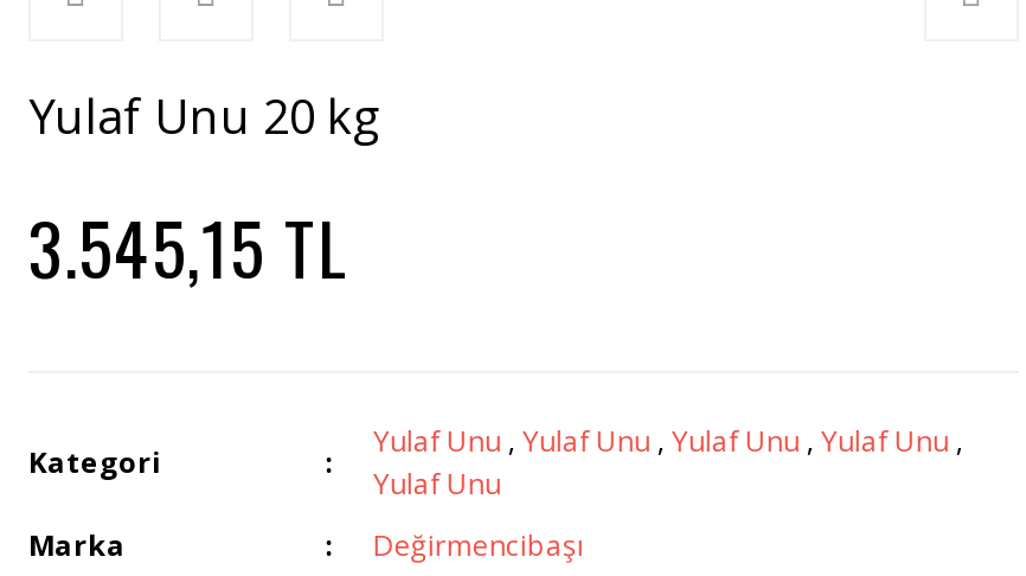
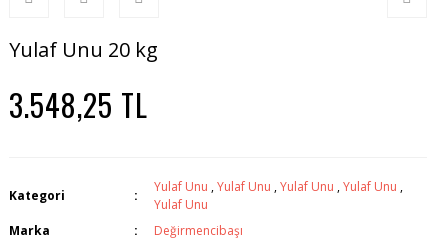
[28,193,348,300] 3.545,15 TL -> [9,82,148,127] 3.548,25 TL

